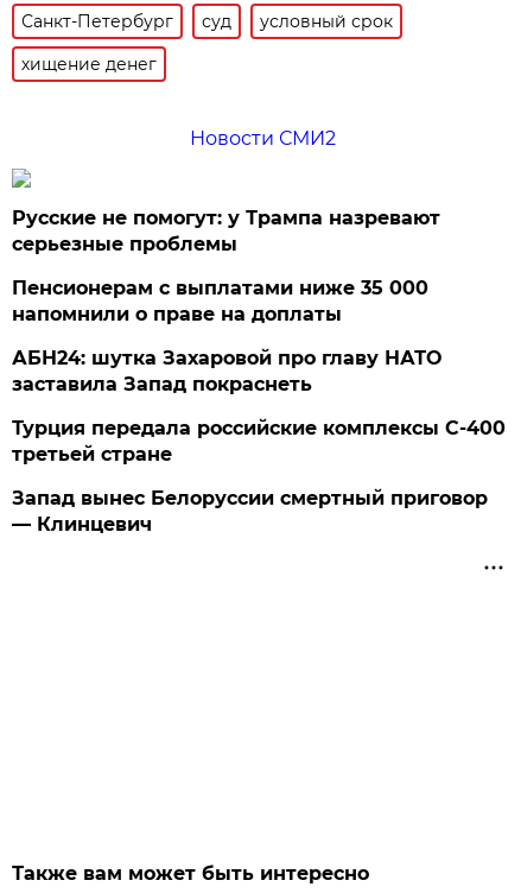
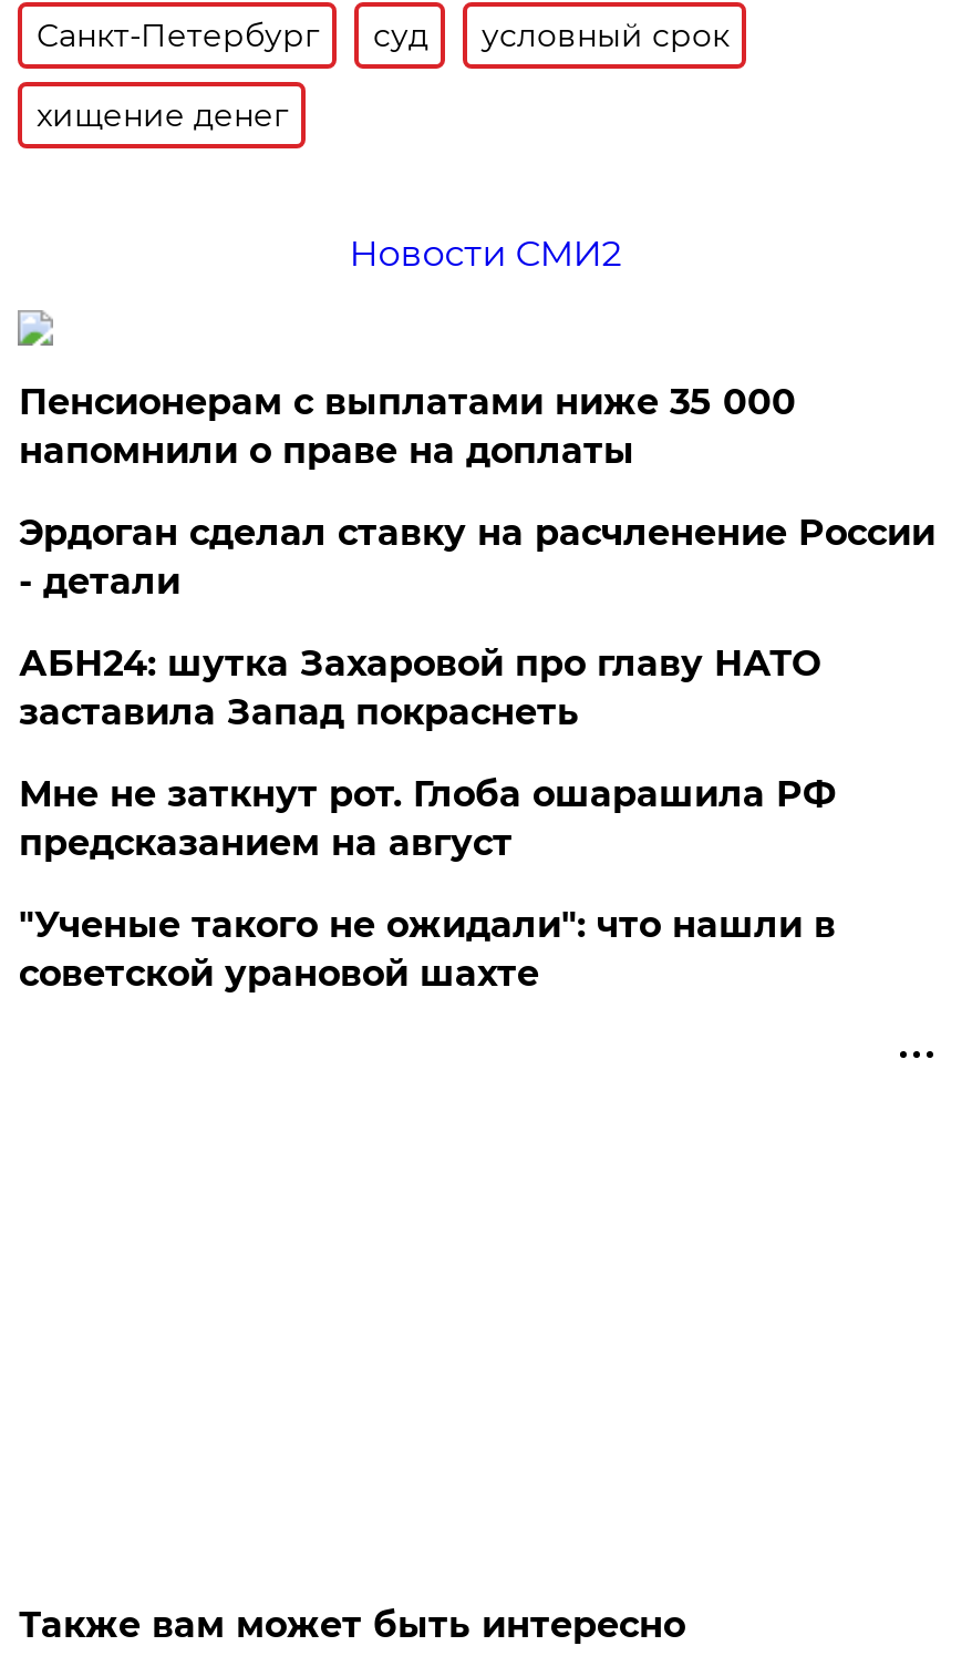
[12,207,441,255] Русские не помогут: у Трампа назревают | серьезные проблемы -> none
moved [12,277,429,325] -> [19,381,796,472]: Пенсионерам с выплатами ниже 35 000 | напомнили о праве на доплаты
none -> [19,512,935,603] Эрдоган сделал ставку на расчленение России | - детали
[12,417,506,465] Турция передала российские комплексы С-400 | третьей стране -> [19,773,836,864] Мне не заткнут рот. Глоба ошарашила РФ | предсказанием на август
[12,487,488,536] Запад вынес Белоруссии смертный приговор | — Клинцевич -> [19,904,836,995] "Ученые такого не ожидали": что нашли в | советской урановой шахте

